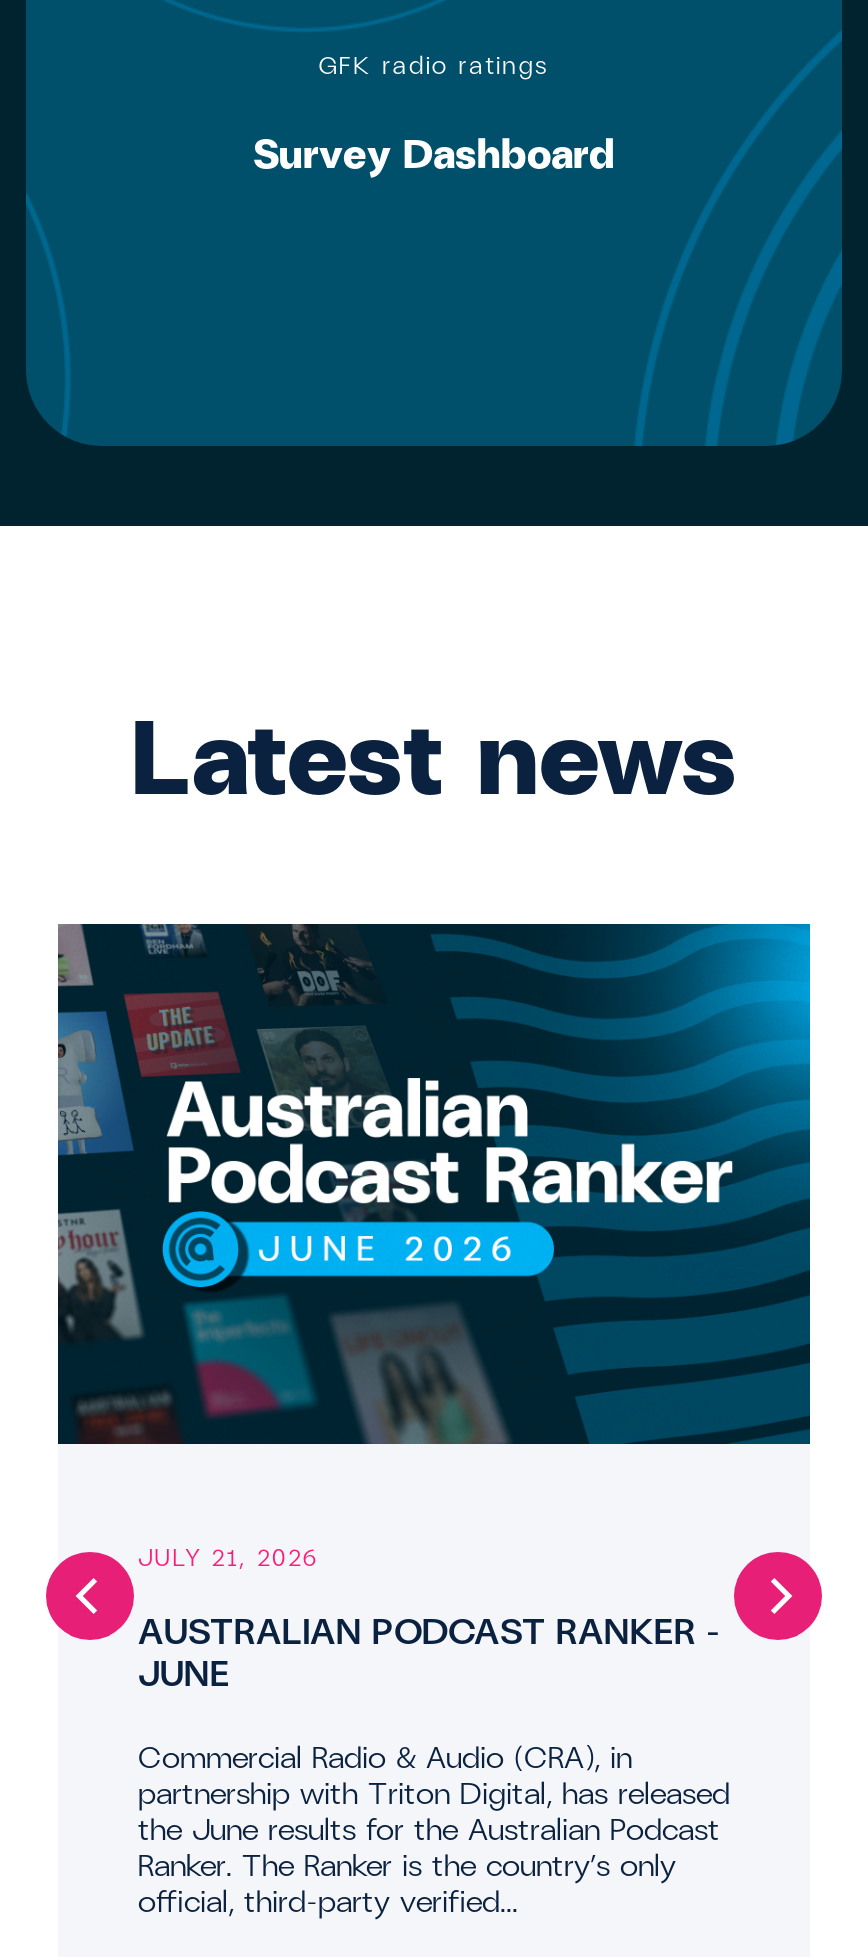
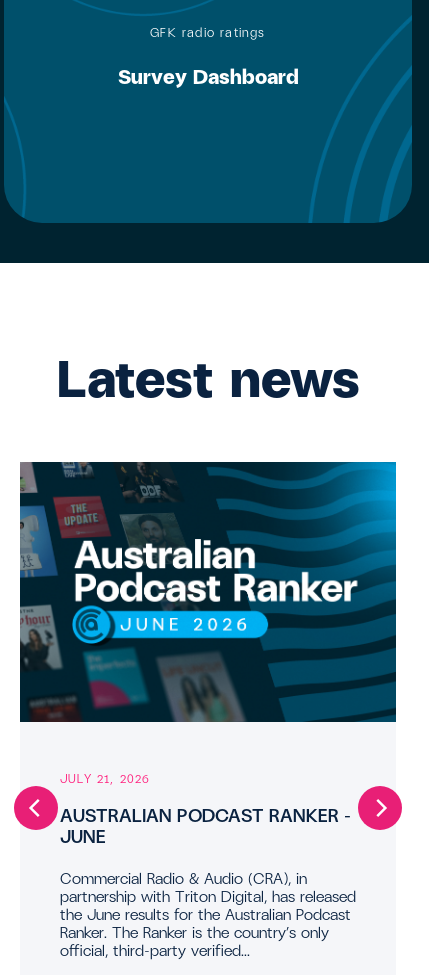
[44,1550,136,1660] [image] -> [13,776,58,831] [image]
[732,1550,824,1660] [image] -> [357,776,403,831] [image]

